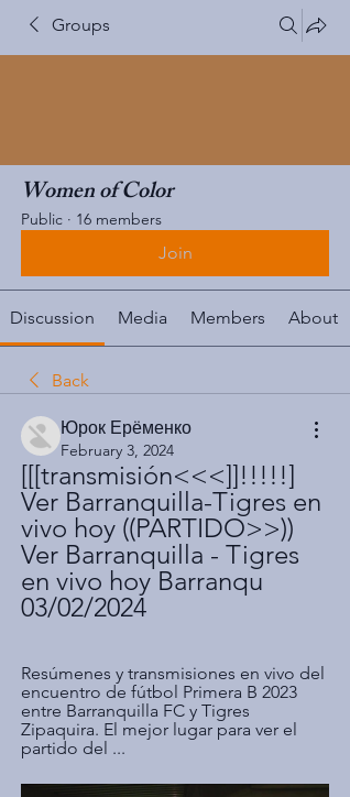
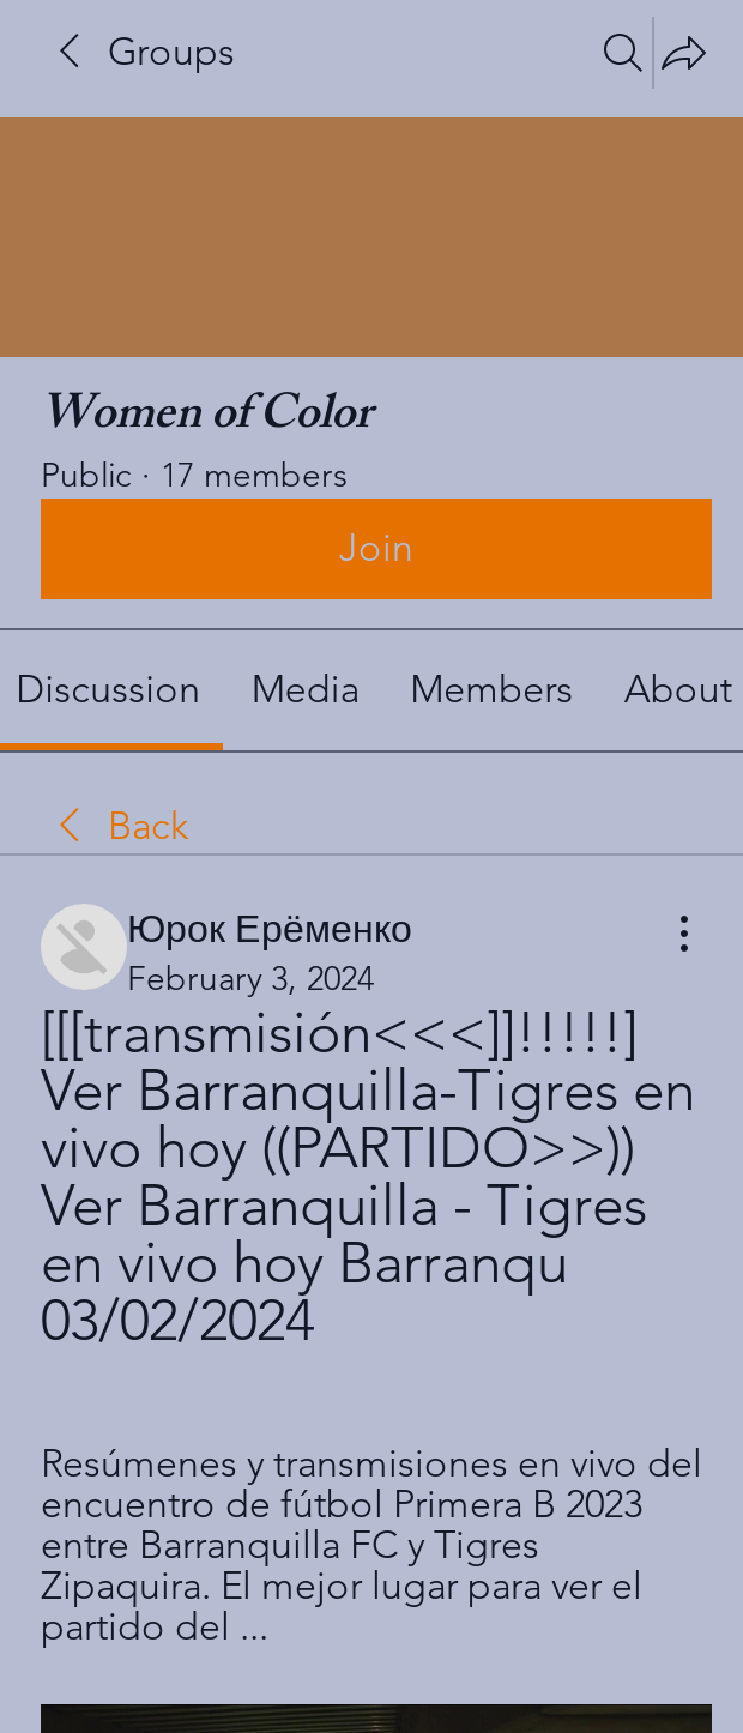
[21,209,162,229] Public · 16 members -> [41,453,348,496] Public · 17 members

